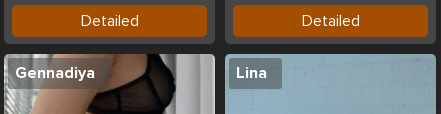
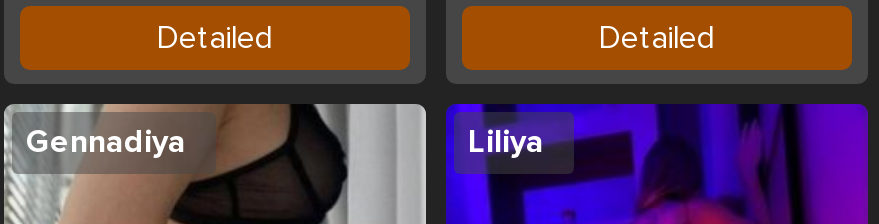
[236,63,267,83] Lina -> [468,122,544,162] Liliya

